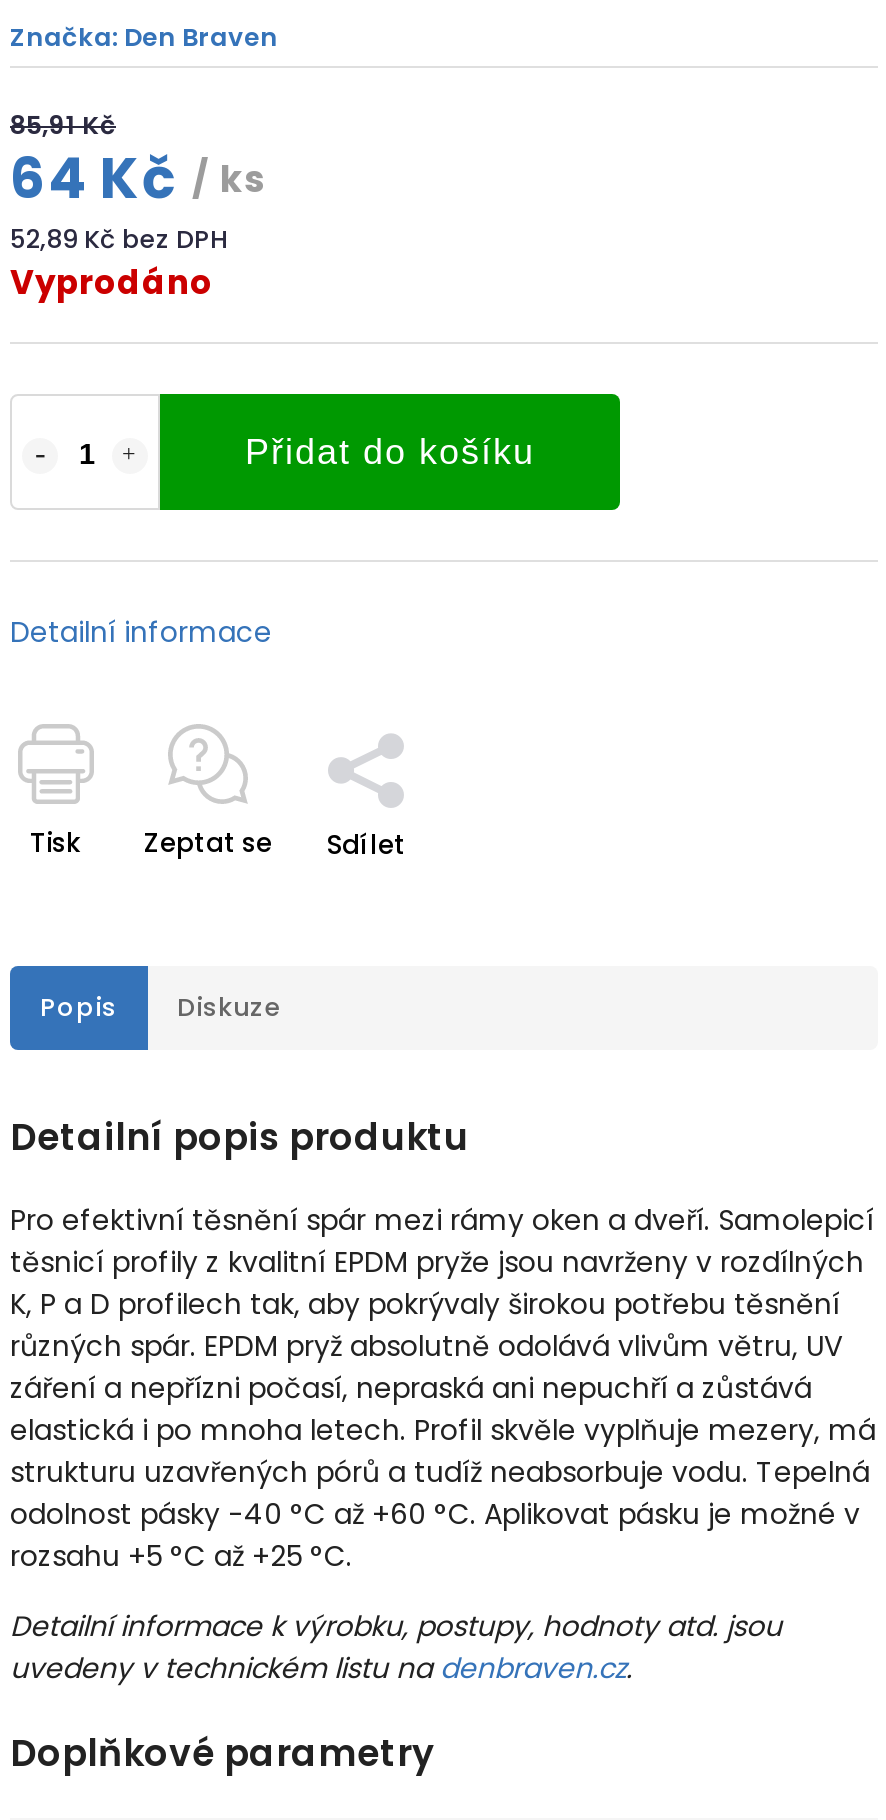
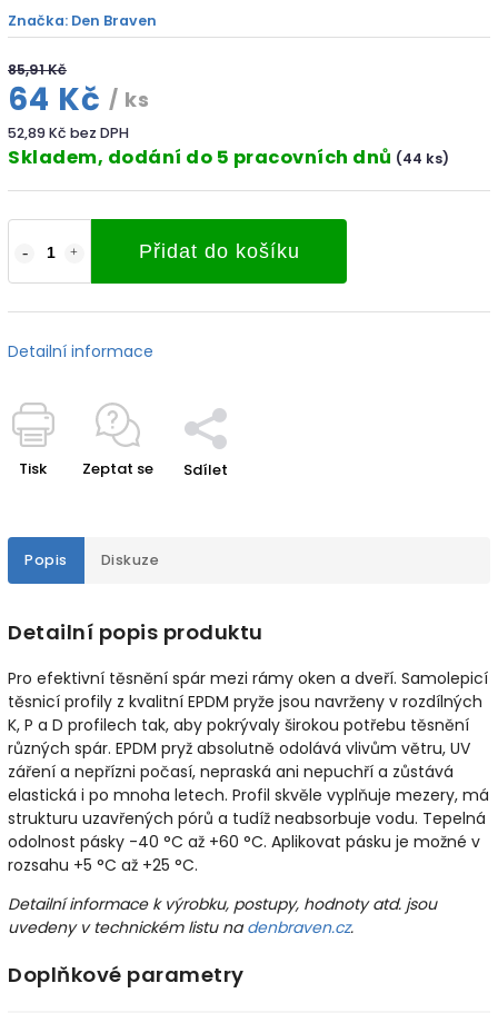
[10,259,213,305] Vyprodáno -> [8,144,449,170] Skladem, dodání do 5 pracovních dnů (44 ks)

